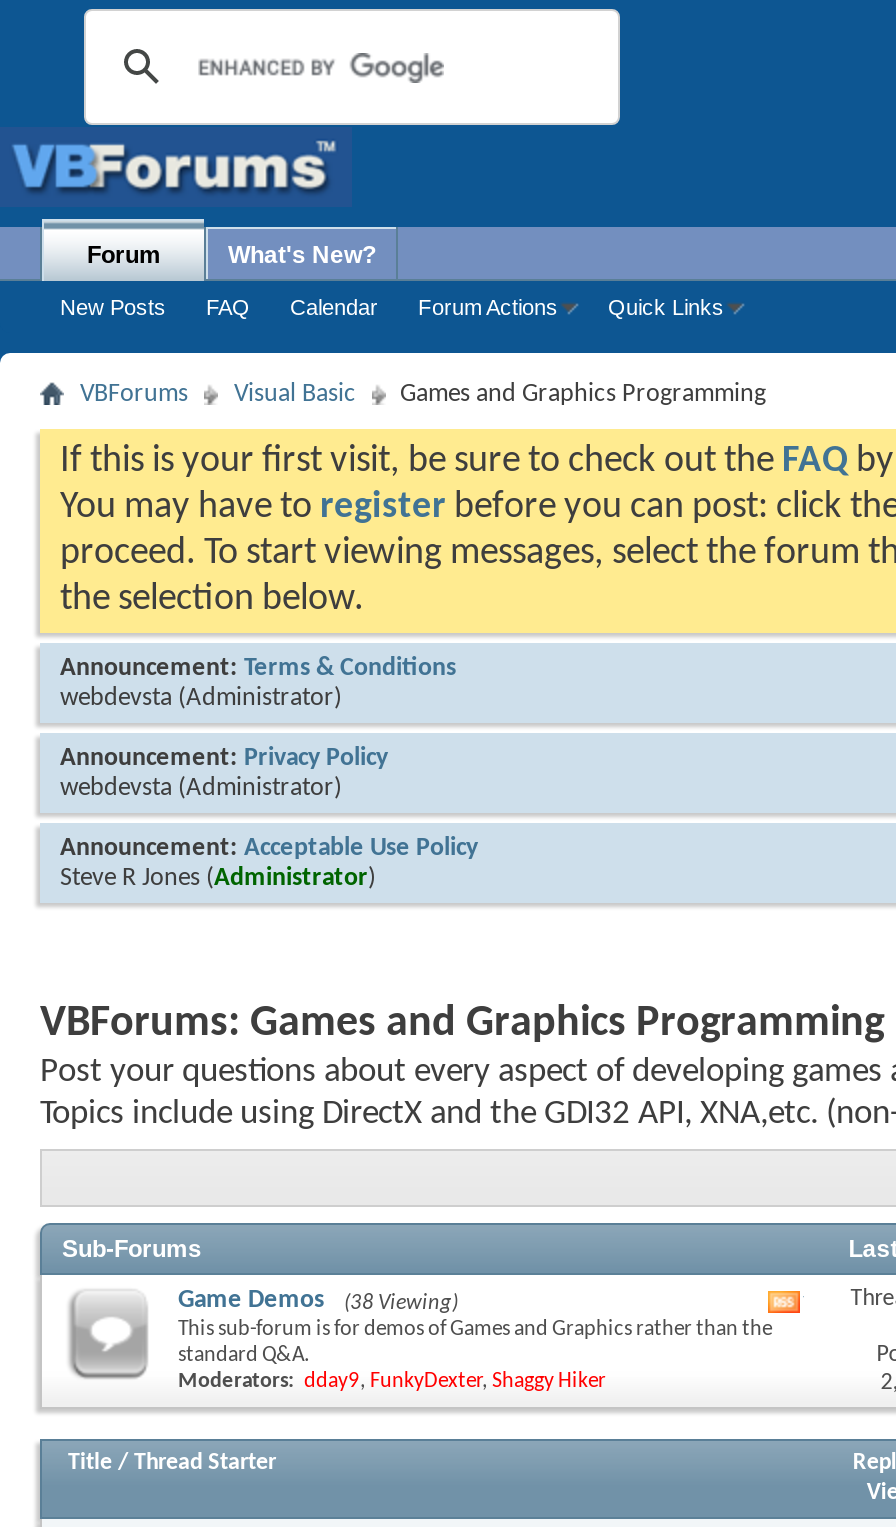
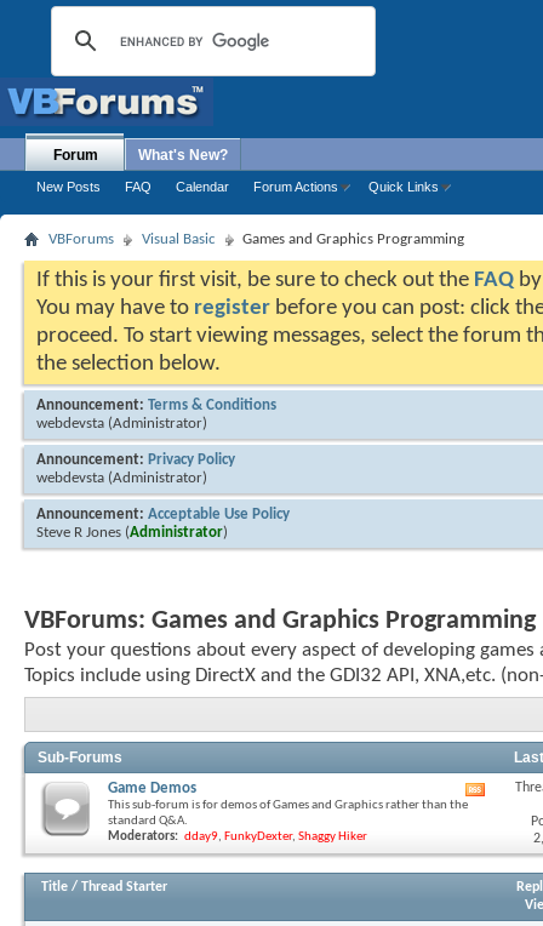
[344,1293,458,1315] (38 Viewing) -> none

